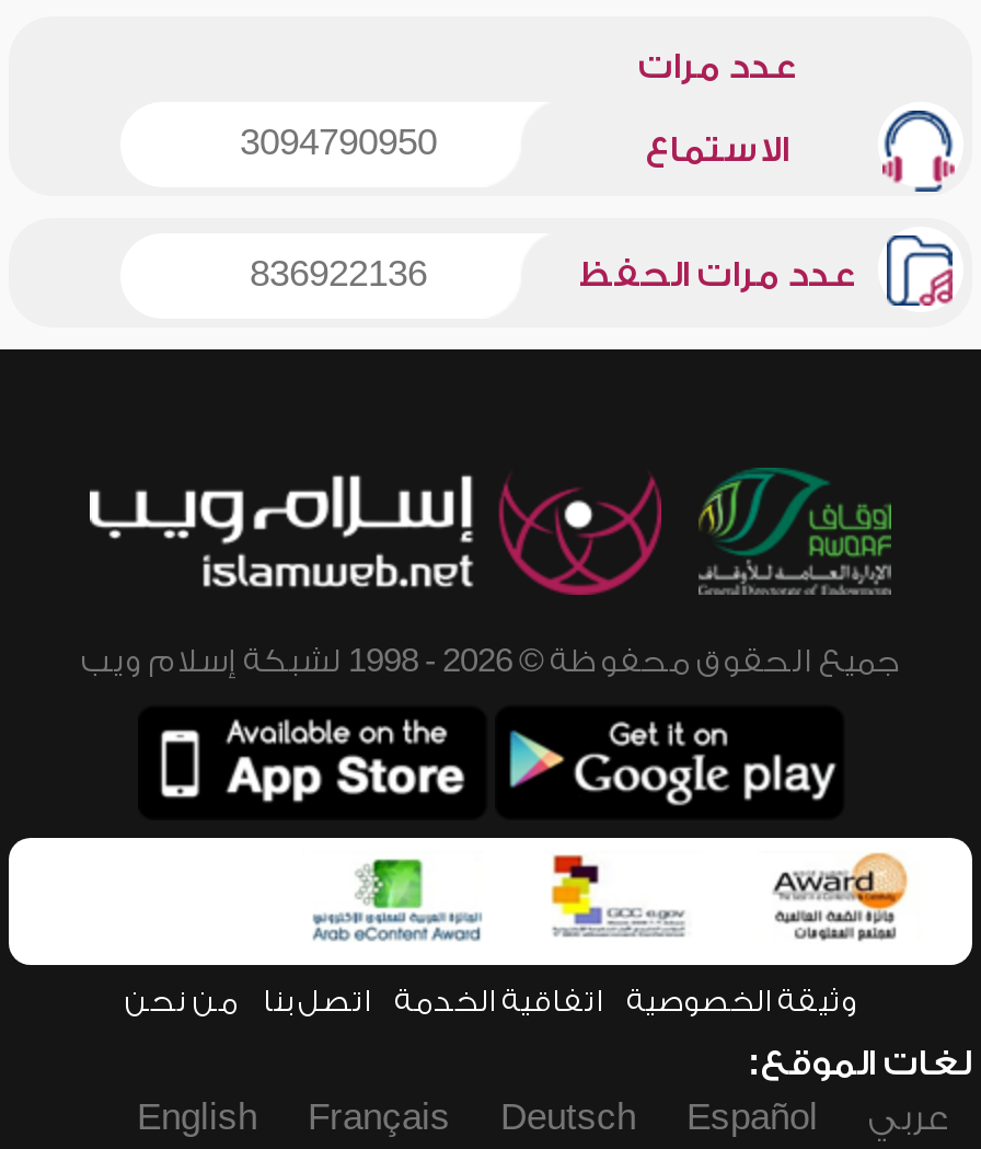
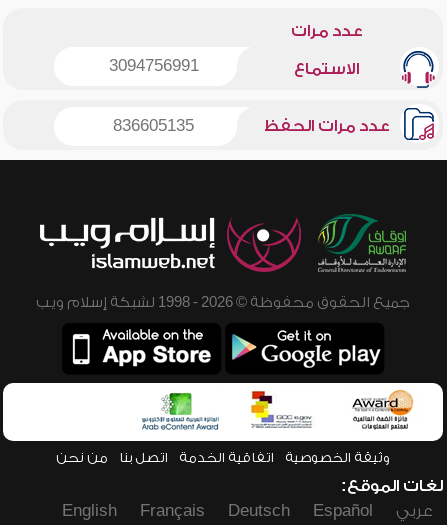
[240,125,437,164] 3094790950 -> [108,57,198,75] 3094756991
[250,255,427,295] 836922136 -> [113,117,194,135] 836605135

